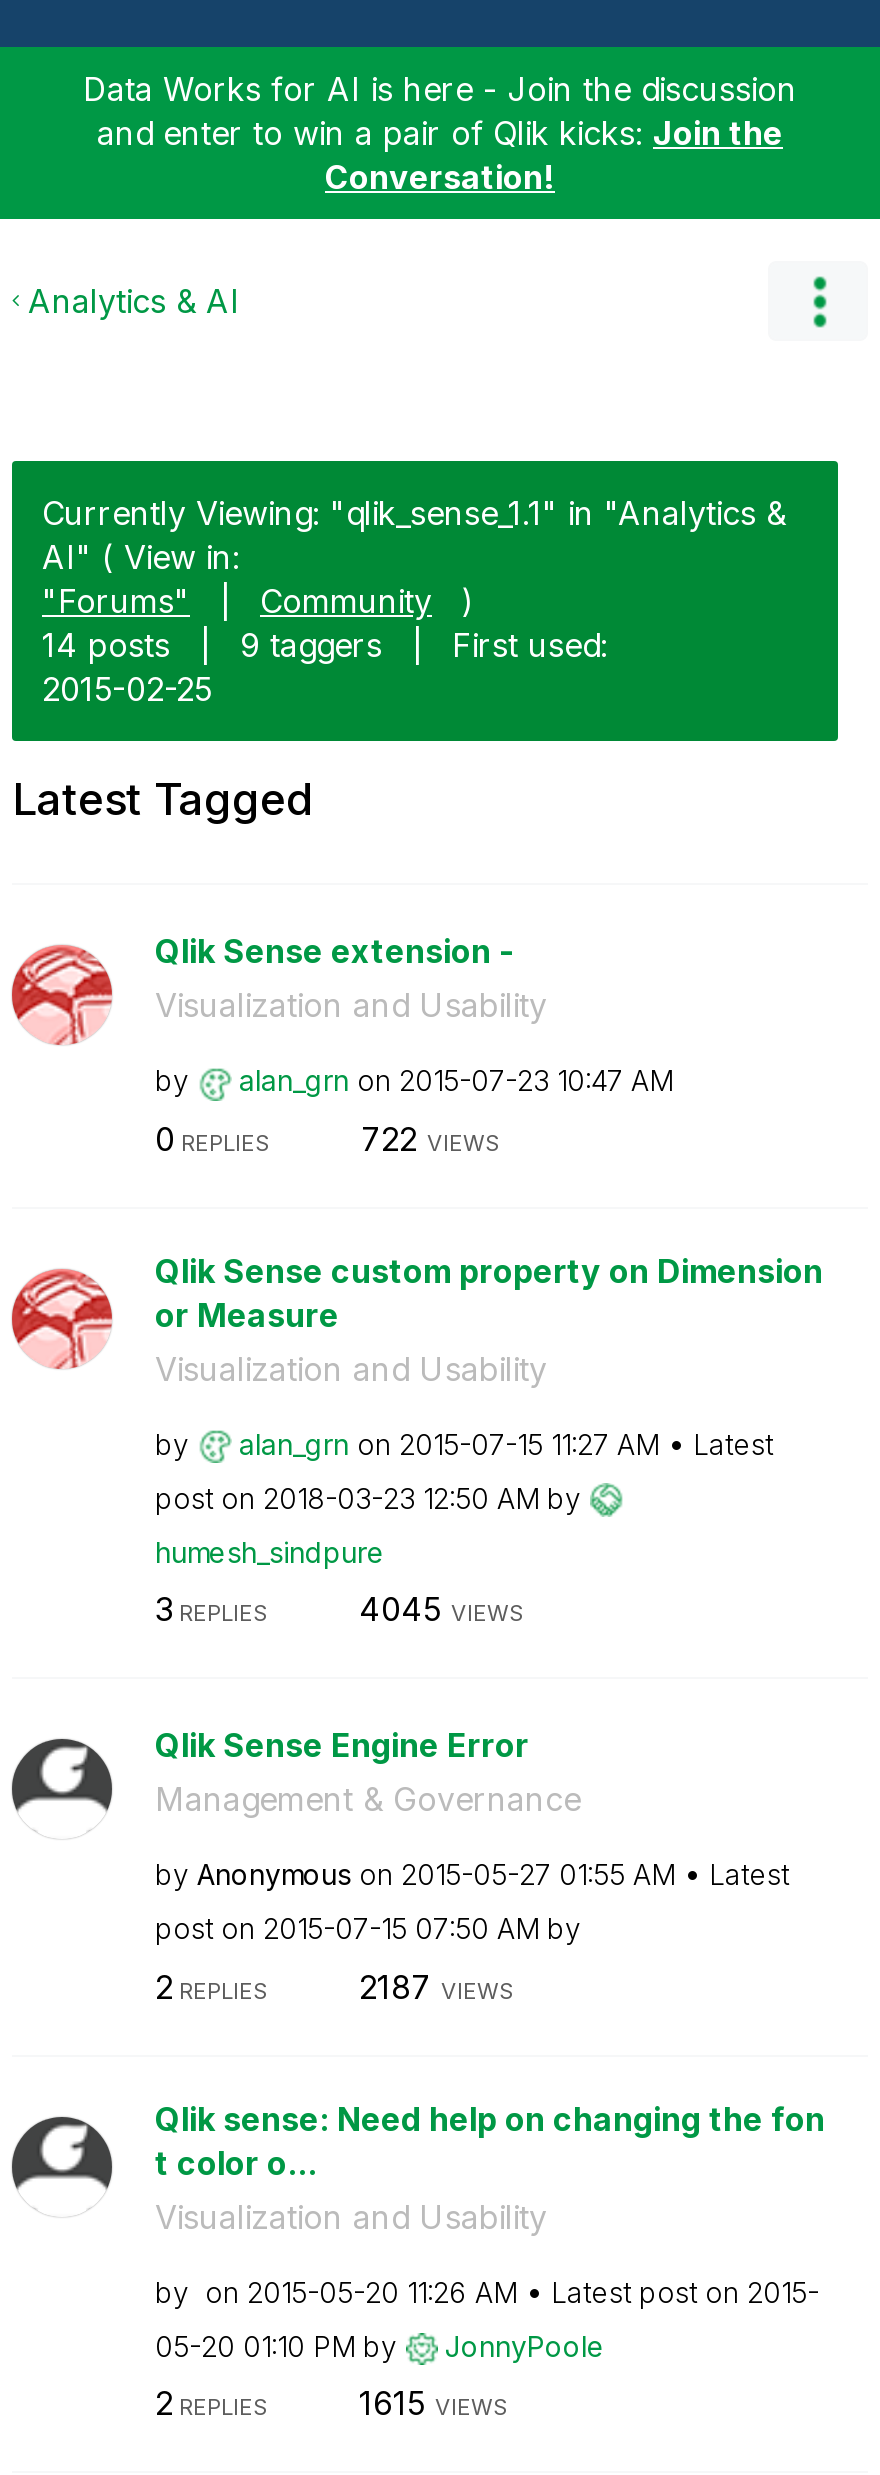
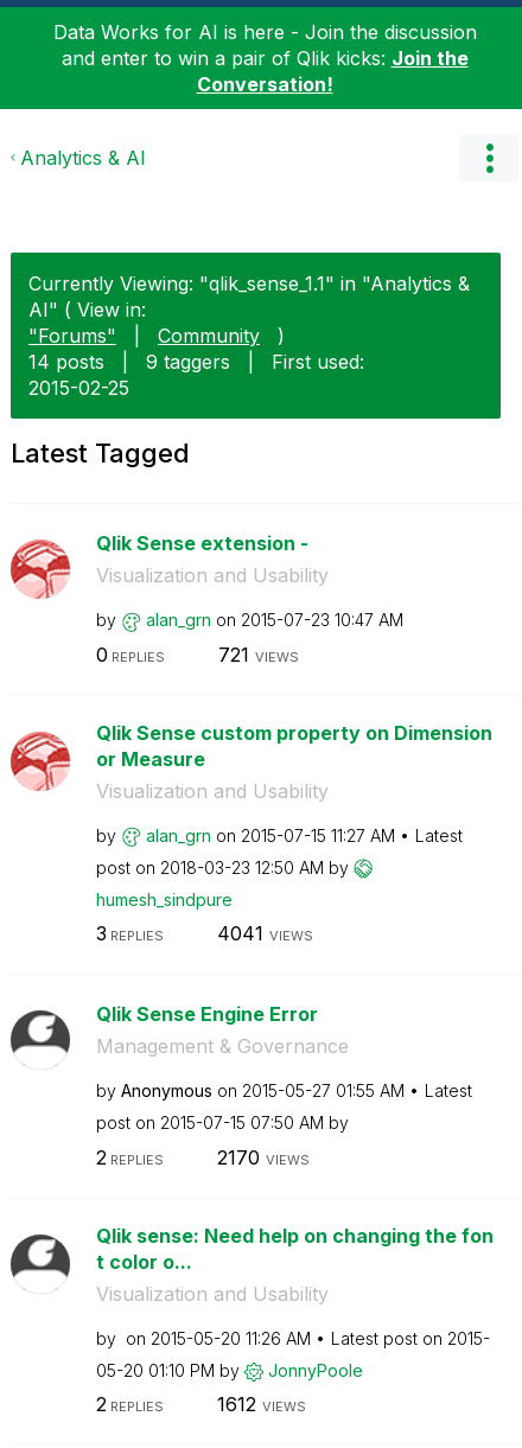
[361,1118,501,1158] 722 VIEWS -> [218,642,298,666] 721 VIEWS
[359,1589,525,1629] 4045 VIEWS -> [217,921,313,945] 4041 VIEWS
[359,1966,515,2006] 2187 VIEWS -> [217,1145,309,1169] 2170 VIEWS
[359,2383,509,2423] 1615 VIEWS -> [217,1392,305,1416] 1612 VIEWS

